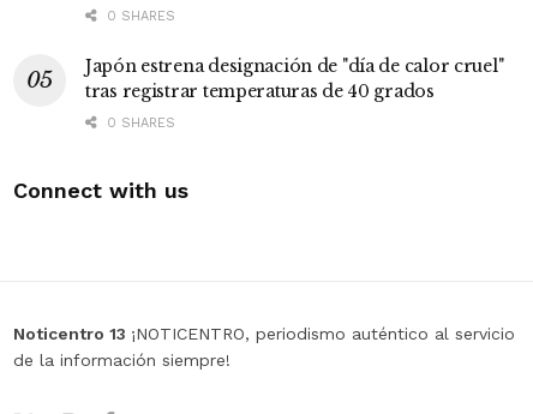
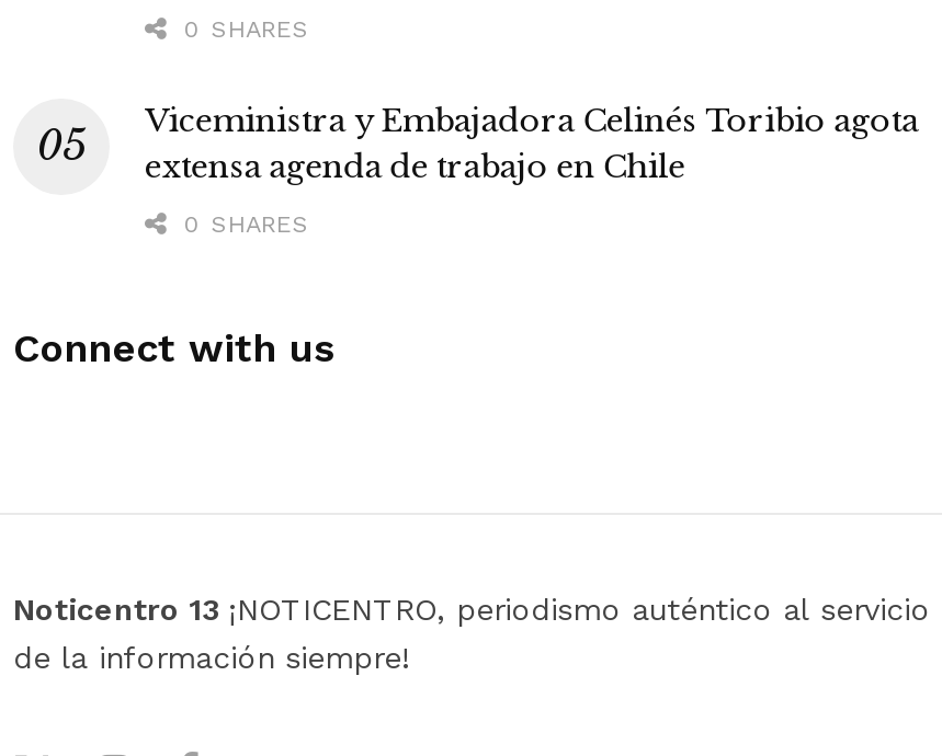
[85,55,503,102] Japón estrena designación de "día de calor cruel" | tras registrar temperaturas de 40 grados -> [145,101,919,186] Viceministra y Embajadora Celinés Toribio agota | extensa agenda de trabajo en Chile

